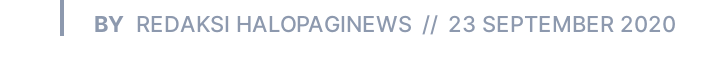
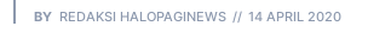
[94,10,676,38] BY REDAKSI HALOPAGINEWS 23 SEPTEMBER 2020 -> [34,8,341,25] BY REDAKSI HALOPAGINEWS 14 APRIL 2020

